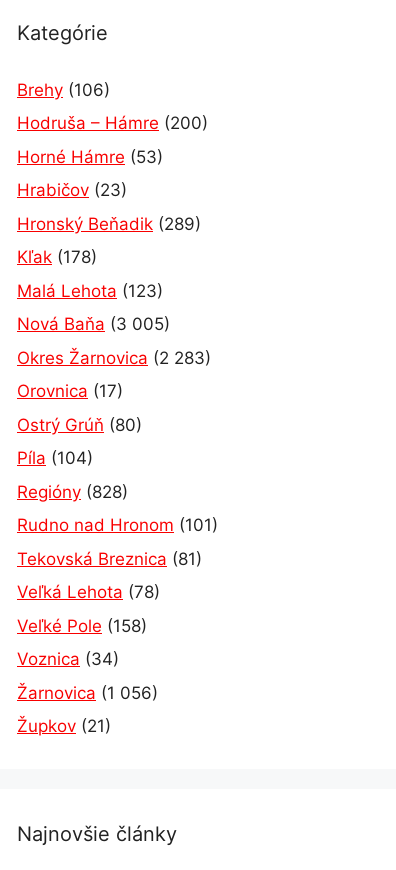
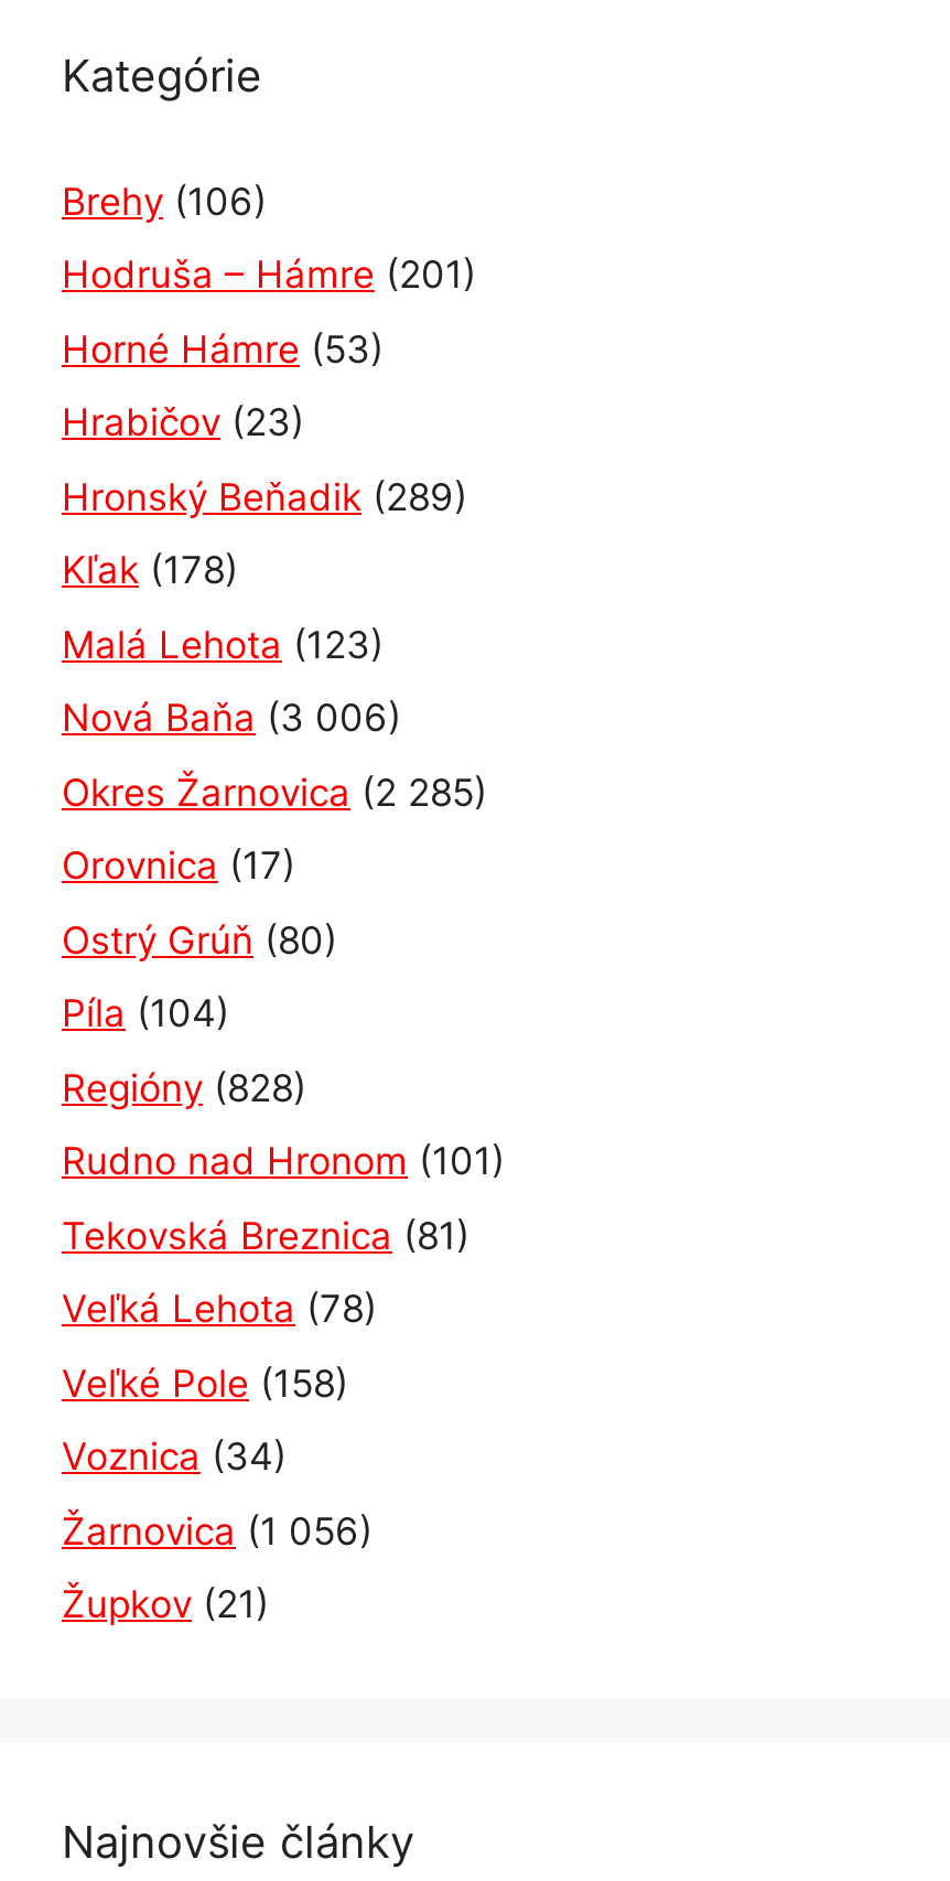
[17,113,208,133] Hodruša – Hámre (200) -> [62,253,476,297] Hodruša – Hámre (201)
[17,314,170,334] Nová Baňa (3 005) -> [62,696,401,740] Nová Baňa (3 006)
[17,348,211,368] Okres Žarnovica (2 283) -> [62,770,487,814] Okres Žarnovica (2 285)

